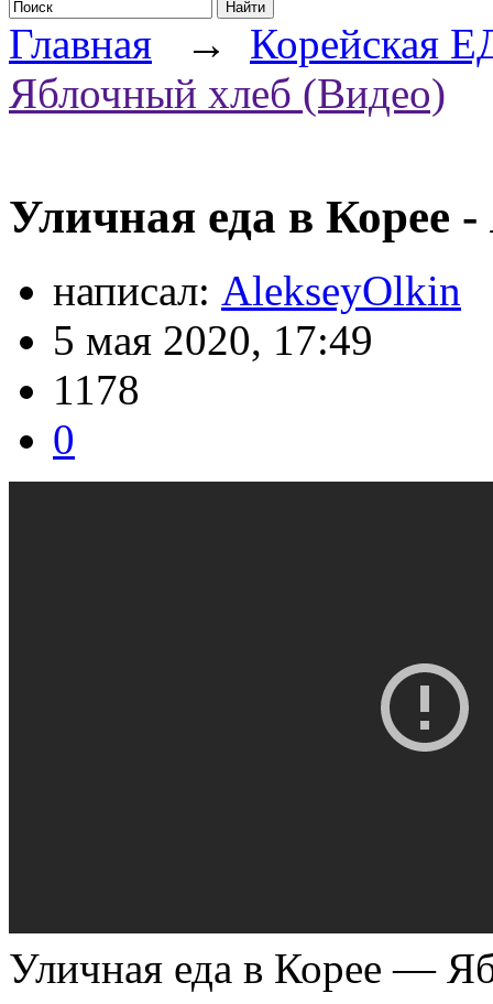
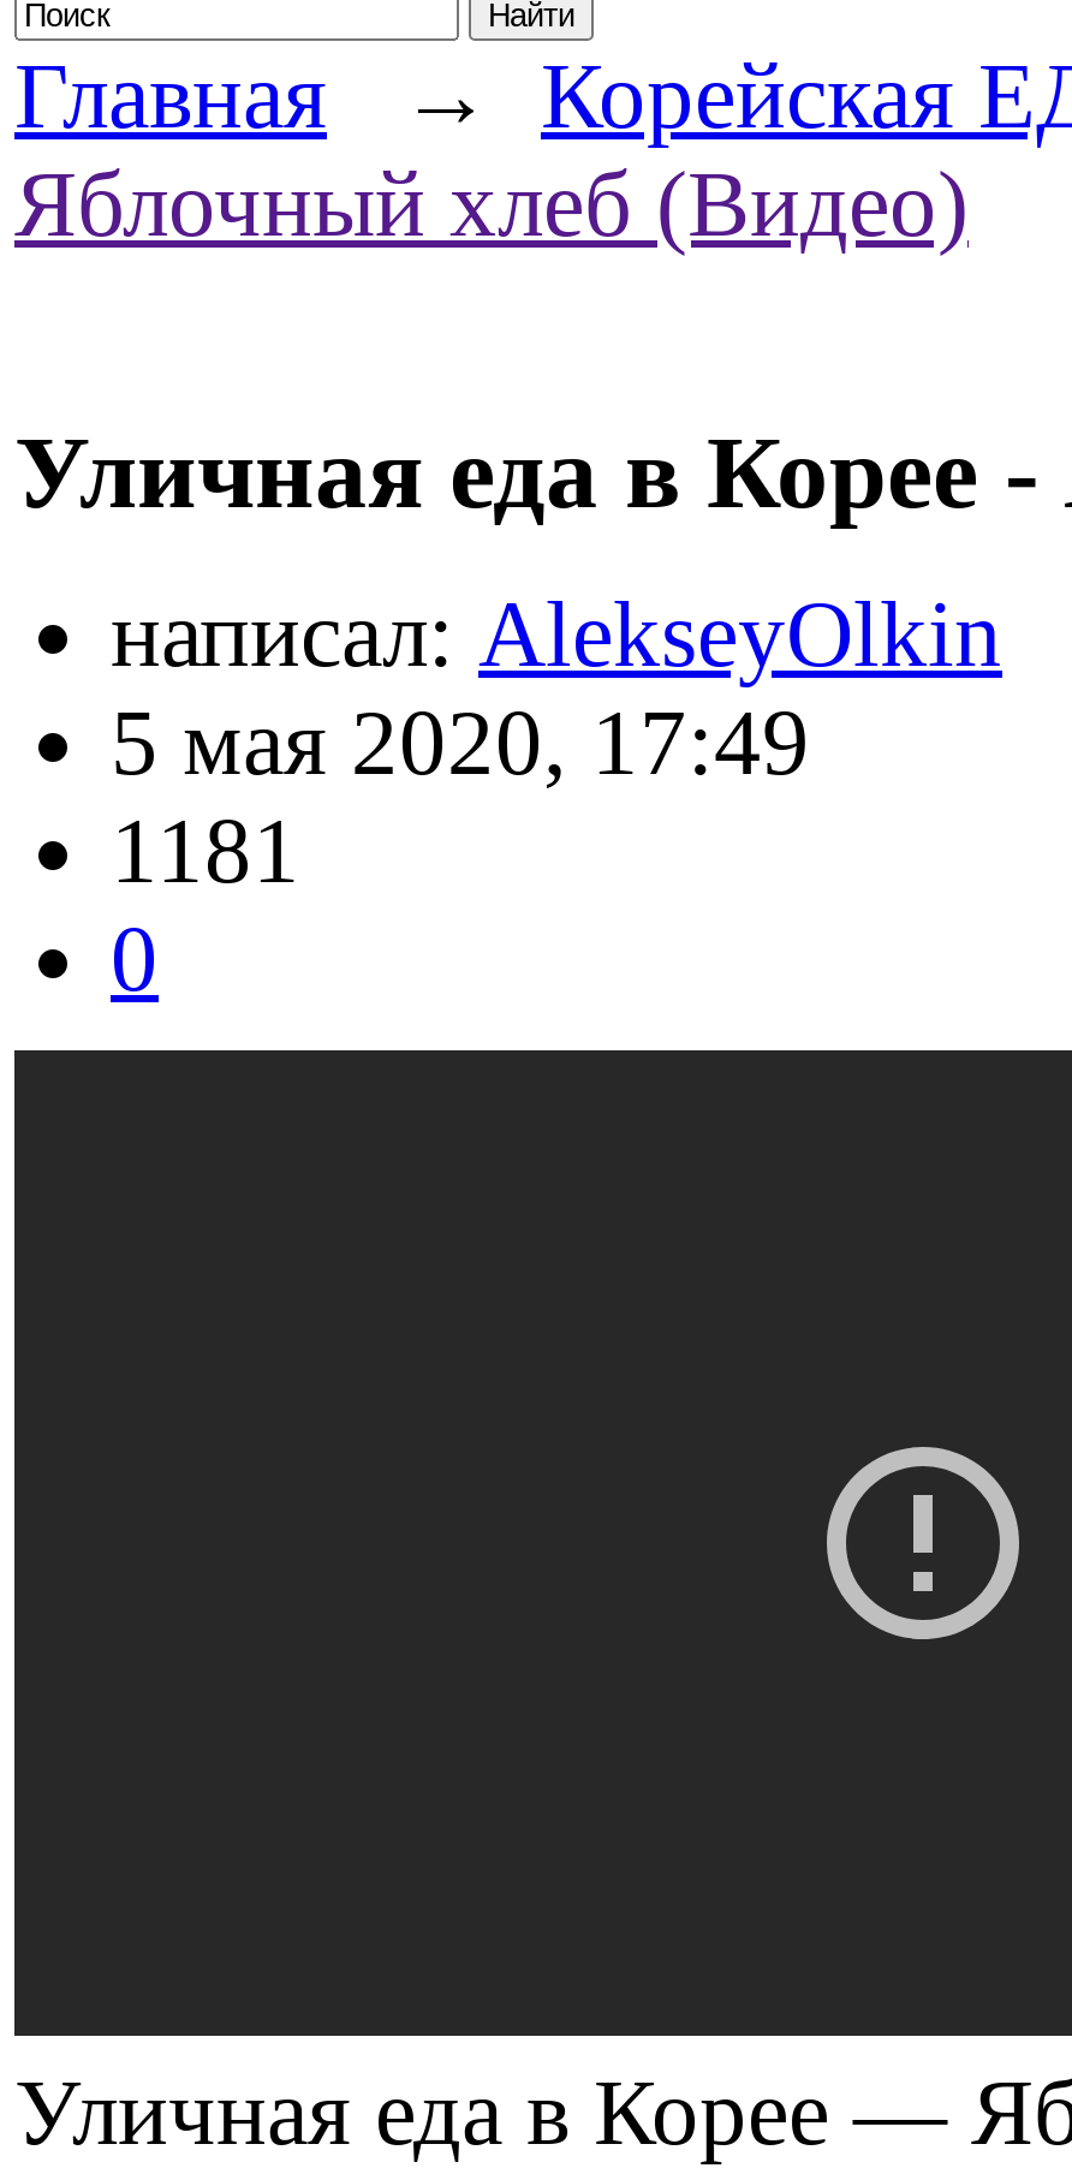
[53,366,140,413] 1178 -> [111,797,300,901] 1181

